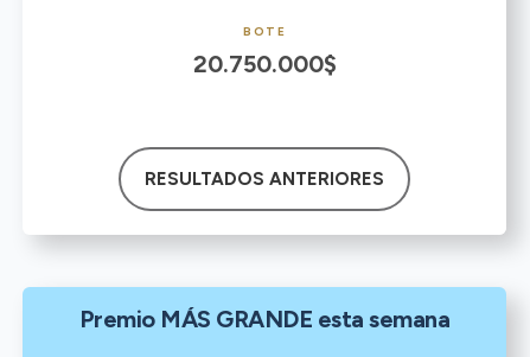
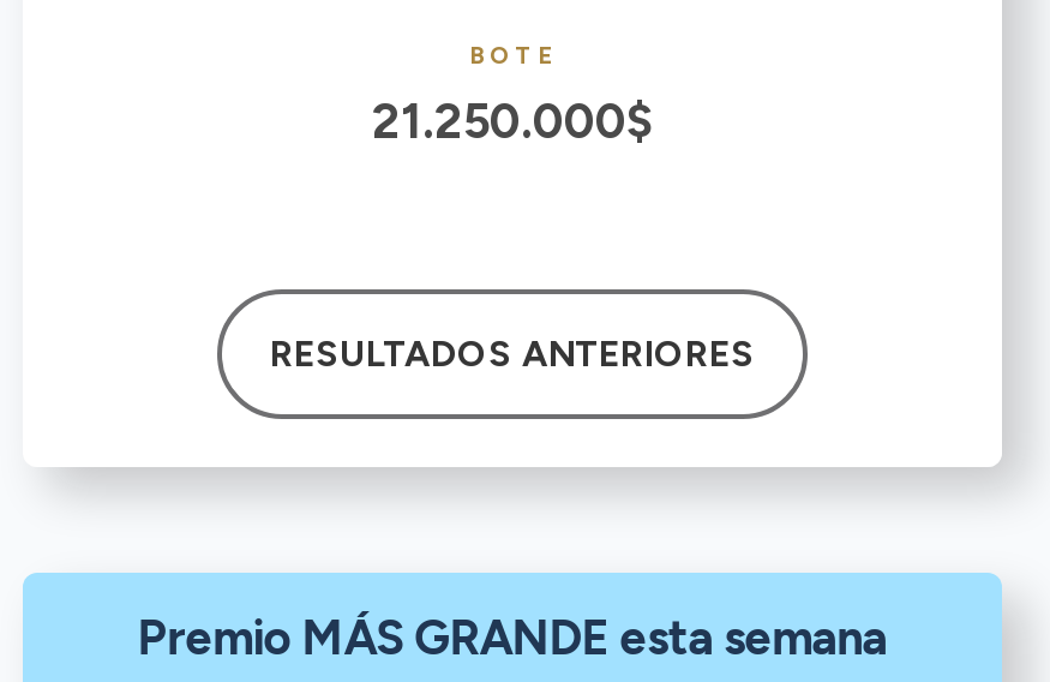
[193,49,336,78] 20.750.000$ -> [372,91,653,149] 21.250.000$

